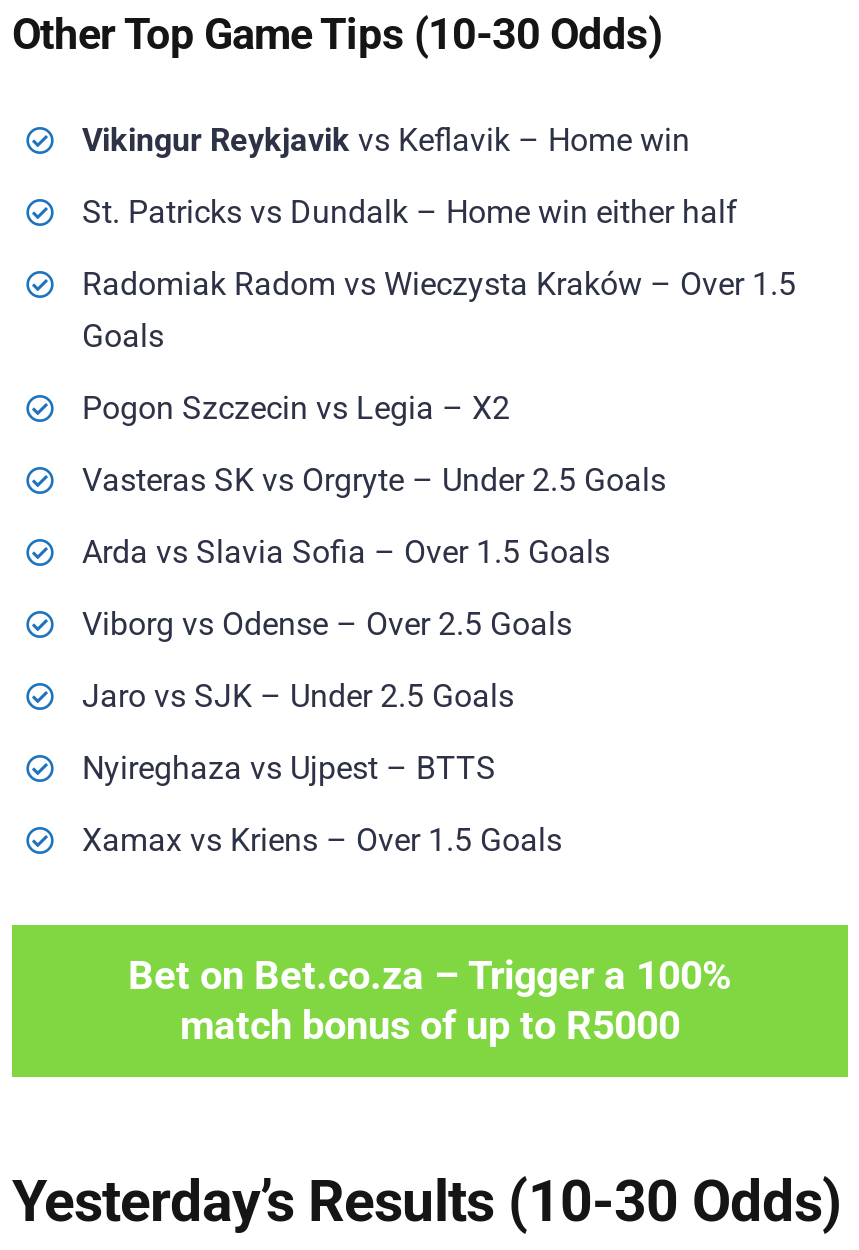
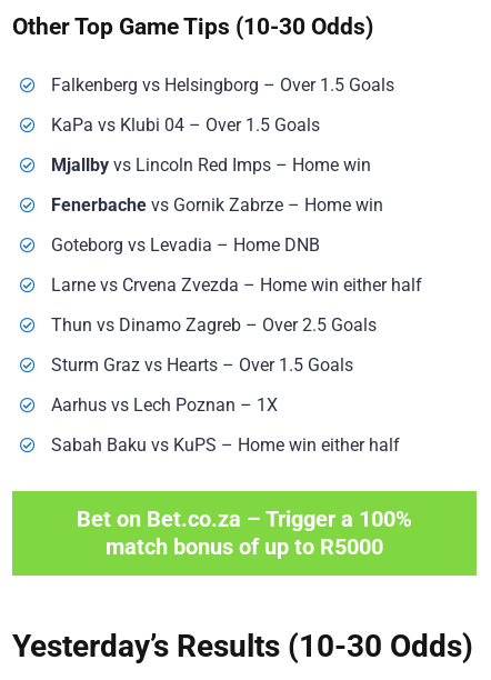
[82,121,690,159] Vikingur Reykjavik vs Keflavik – Home win -> [51,75,394,96] Falkenberg vs Helsingborg – Over 1.5 Goals
[82,193,738,231] St. Patricks vs Dundalk – Home win either half -> [51,115,320,136] KaPa vs Klubi 04 – Over 1.5 Goals
[82,265,796,355] Radomiak Radom vs Wieczysta Kraków – Over 1.5 | Goals -> [51,155,371,176] Mjallby vs Lincoln Red Imps – Home win
[82,389,510,427] Pogon Szczecin vs Legia – X2 -> [51,195,383,216] Fenerbache vs Gornik Zabrze – Home win
[82,461,666,499] Vasteras SK vs Orgryte – Under 2.5 Goals -> [51,235,320,256] Goteborg vs Levadia – Home DNB
[82,533,610,571] Arda vs Slavia Sofia – Over 1.5 Goals -> [51,275,422,296] Larne vs Crvena Zvezda – Home win either half
[82,605,572,643] Viborg vs Odense – Over 2.5 Goals -> [51,315,377,336] Thun vs Dinamo Zagreb – Over 2.5 Goals
[82,677,514,715] Jaro vs SJK – Under 2.5 Goals -> [51,355,353,376] Sturm Graz vs Hearts – Over 1.5 Goals
[82,749,496,787] Nyireghaza vs Ujpest – BTTS -> [51,395,278,416] Aarhus vs Lech Poznan – 1X
[82,821,562,859] Xamax vs Kriens – Over 1.5 Goals -> [51,435,400,456] Sabah Baku vs KuPS – Home win either half

